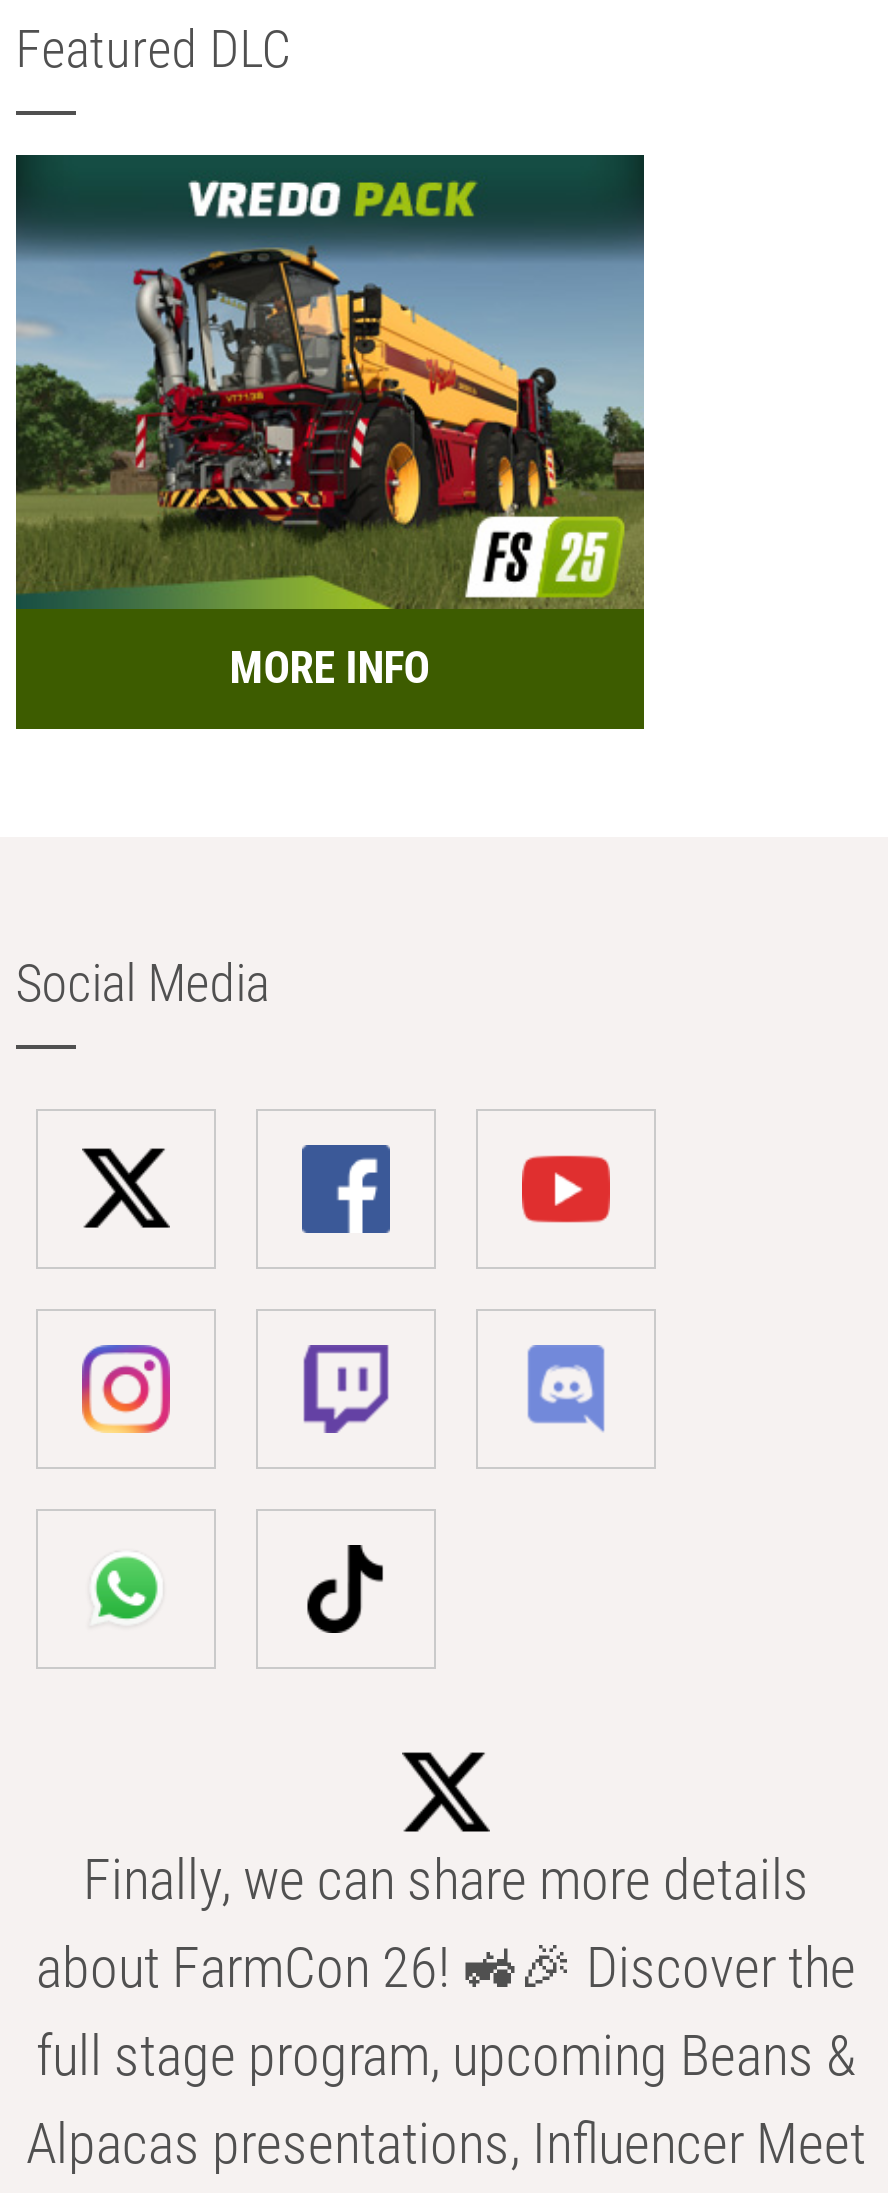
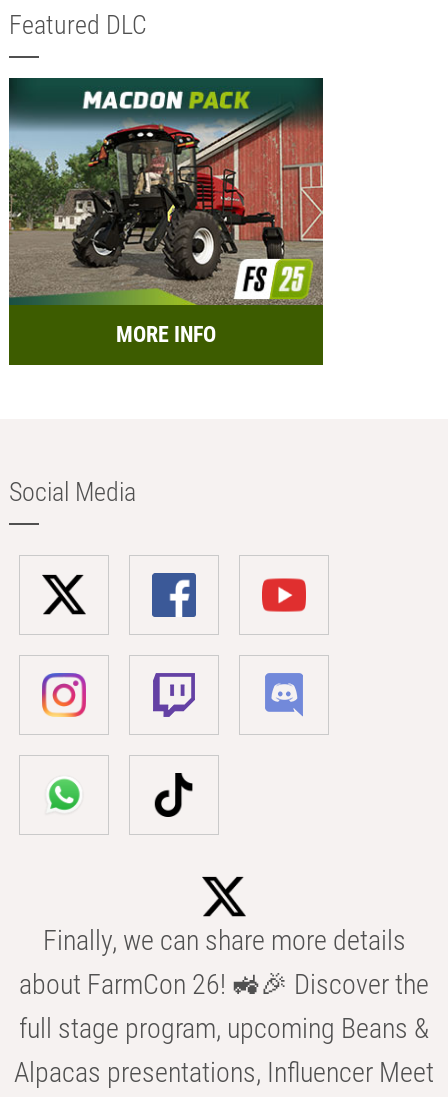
[14,181,646,607] [image] -> [8,90,324,305] [image]

